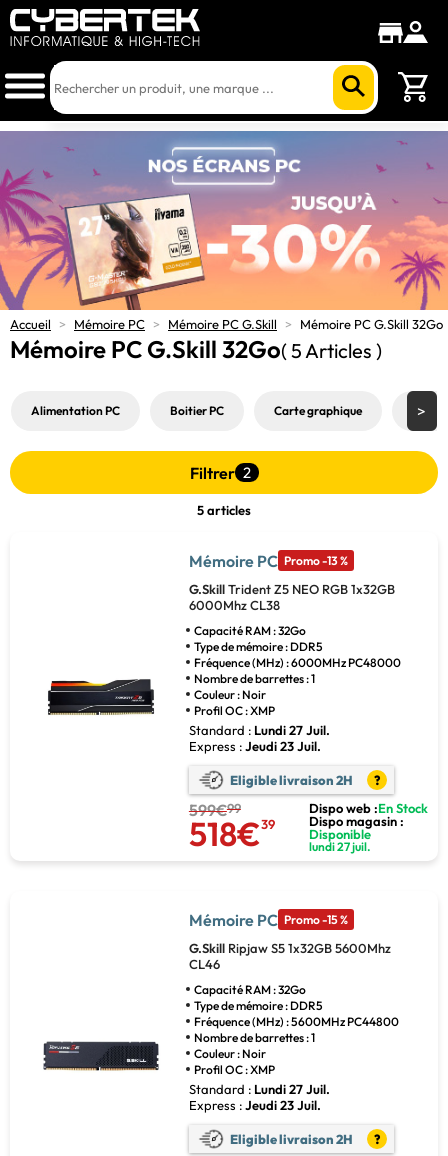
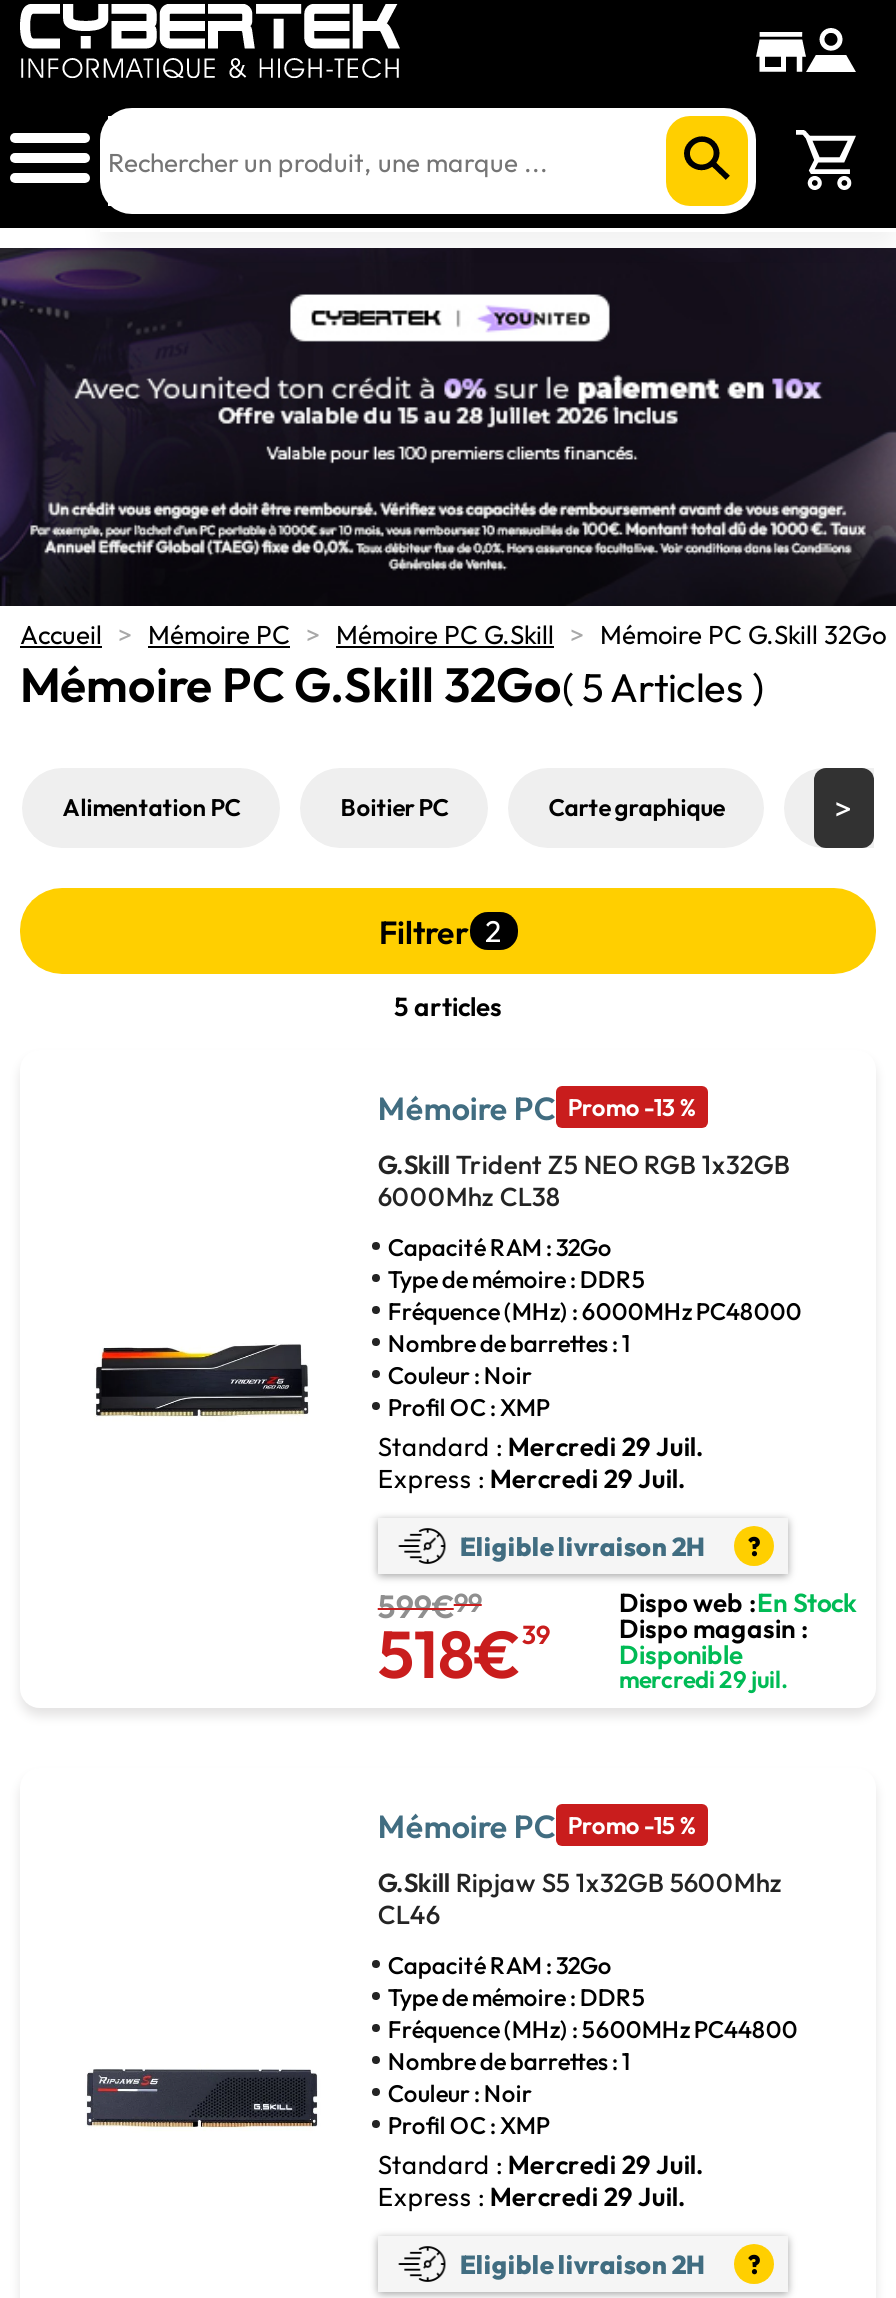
[3,130,445,311] [image] -> [6,246,890,608] [image]
[189,722,330,738] Standard : Lundi 27 Juil. -> [378,1430,704,1462] Standard : Mercredi 29 Juil.
[189,738,321,754] Express : Jeudi 23 Juil. -> [378,1462,686,1494] Express : Mercredi 29 Juil.
[309,839,371,854] lundi 27 juil. -> [619,1664,789,1694] mercredi 29 juil.
[189,1081,330,1097] Standard : Lundi 27 Juil. -> [378,2148,704,2180] Standard : Mercredi 29 Juil.
[189,1097,321,1113] Express : Jeudi 23 Juil. -> [378,2180,686,2212] Express : Mercredi 29 Juil.

